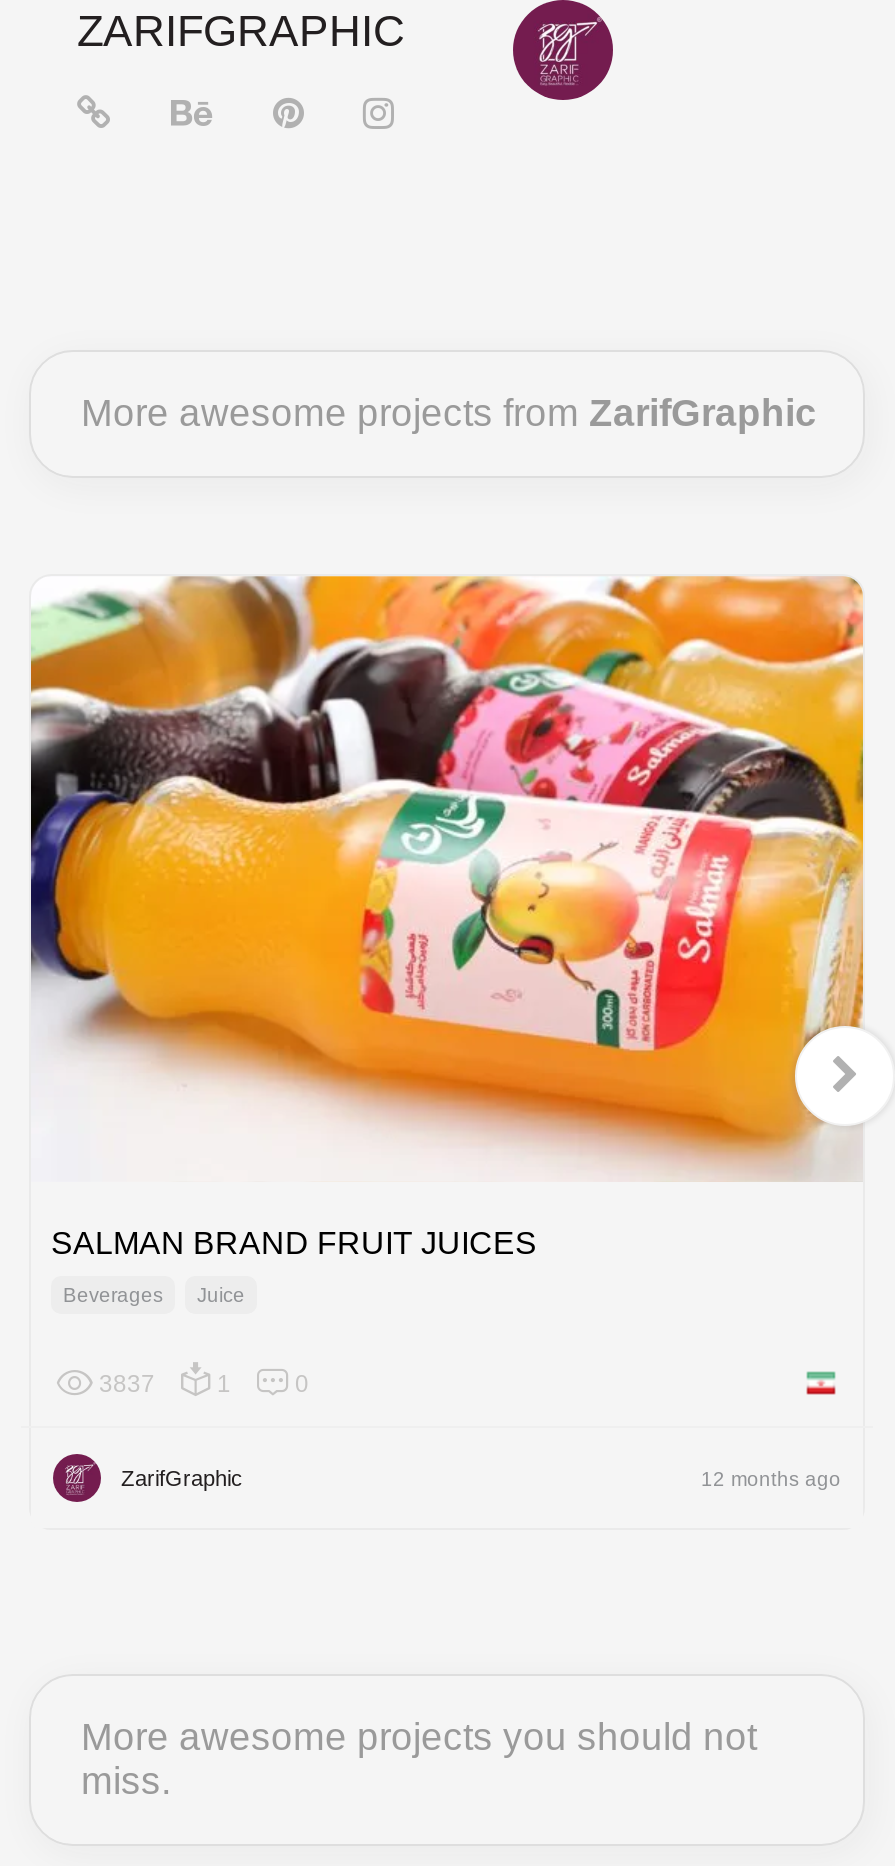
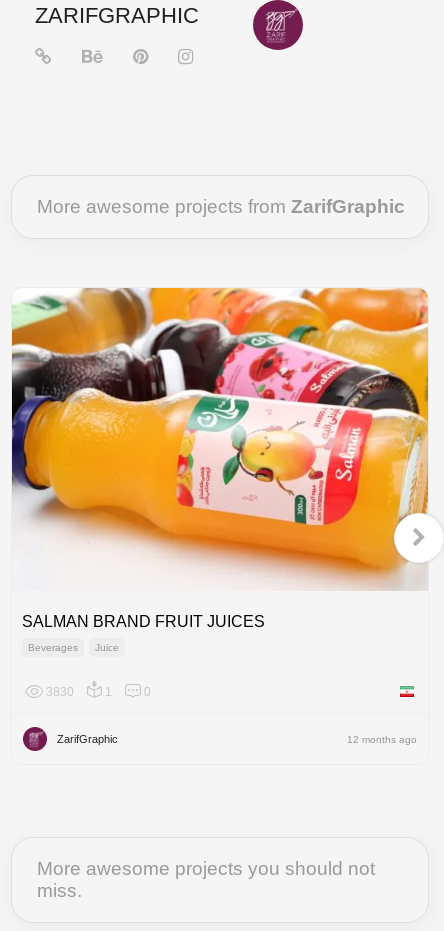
[99,1369,155,1397] 3837 -> [46,684,74,698] 3830

